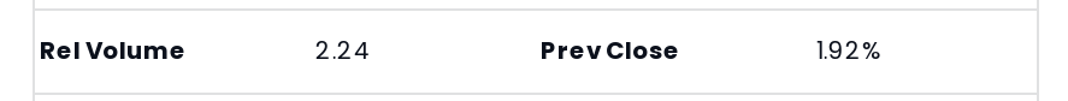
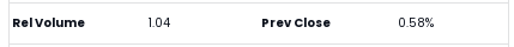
[315,32,368,69] 2.24 -> [149,14,171,32] 1.04
[816,32,879,69] 1.92% -> [398,14,434,32] 0.58%

